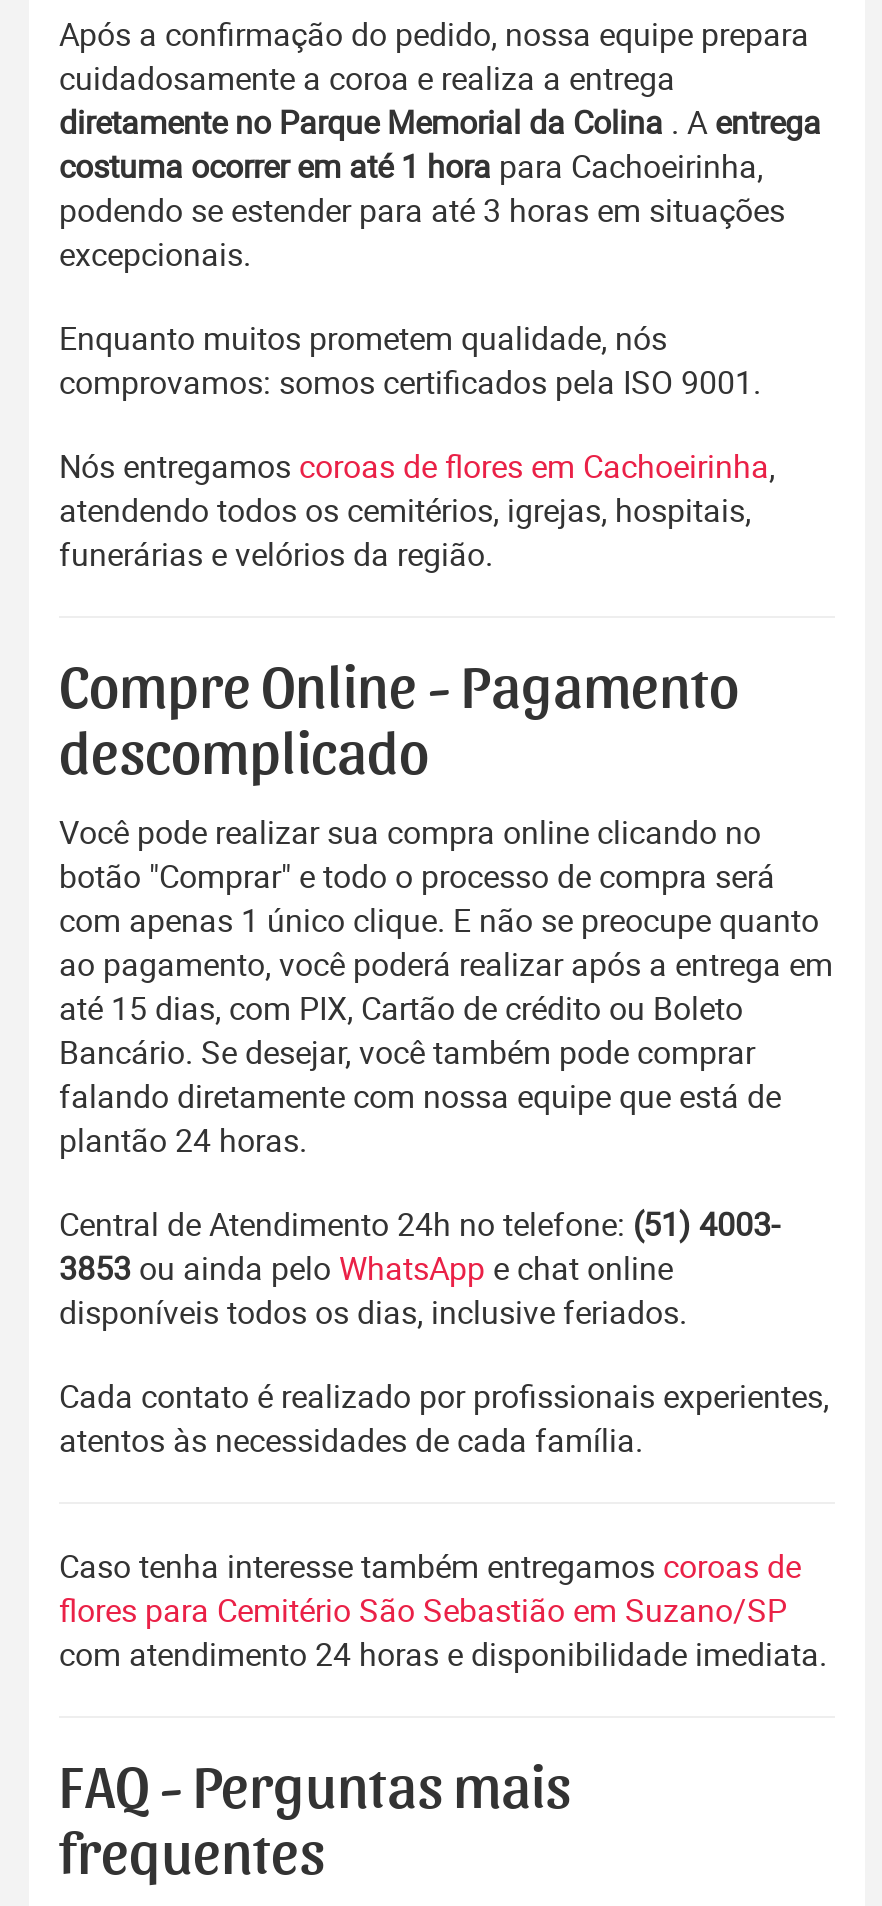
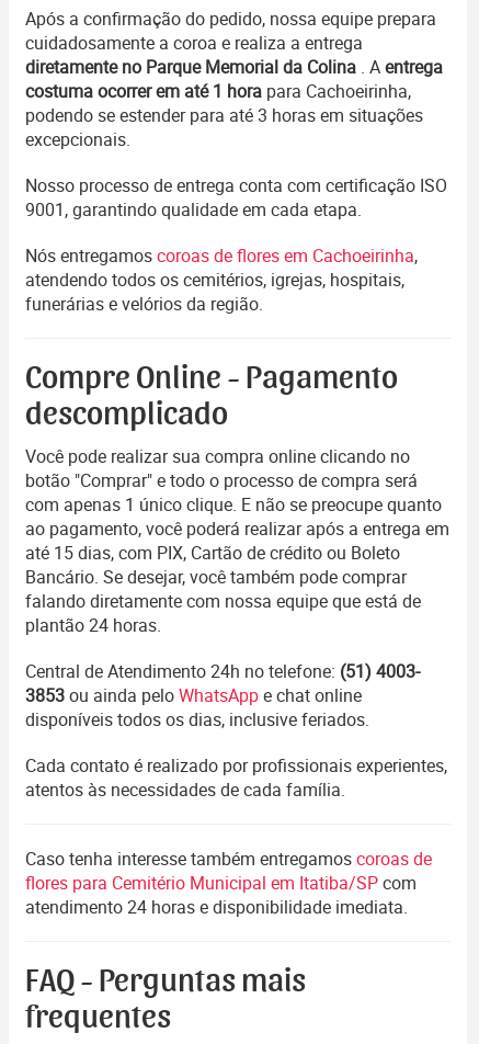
[59,316,761,404] Enquanto muitos prometem qualidade, nós | comprovamos: somos certificados pela ISO 9001. -> [25,173,447,222] Nosso processo de entrega conta com certificação ISO | 9001, garantindo qualidade em cada etapa.
[59,1588,827,1676] flores para Cemitério São Sebastião em Suzano/SP | com atendimento 24 horas e disponibilidade imediata. -> [25,871,417,919] flores para Cemitério Municipal em Itatiba/SP com | atendimento 24 horas e disponibilidade imediata.

